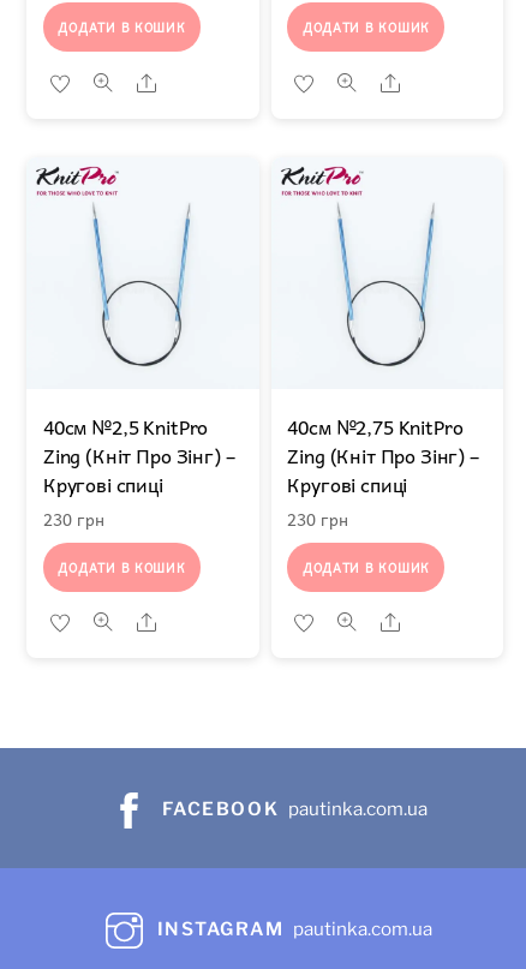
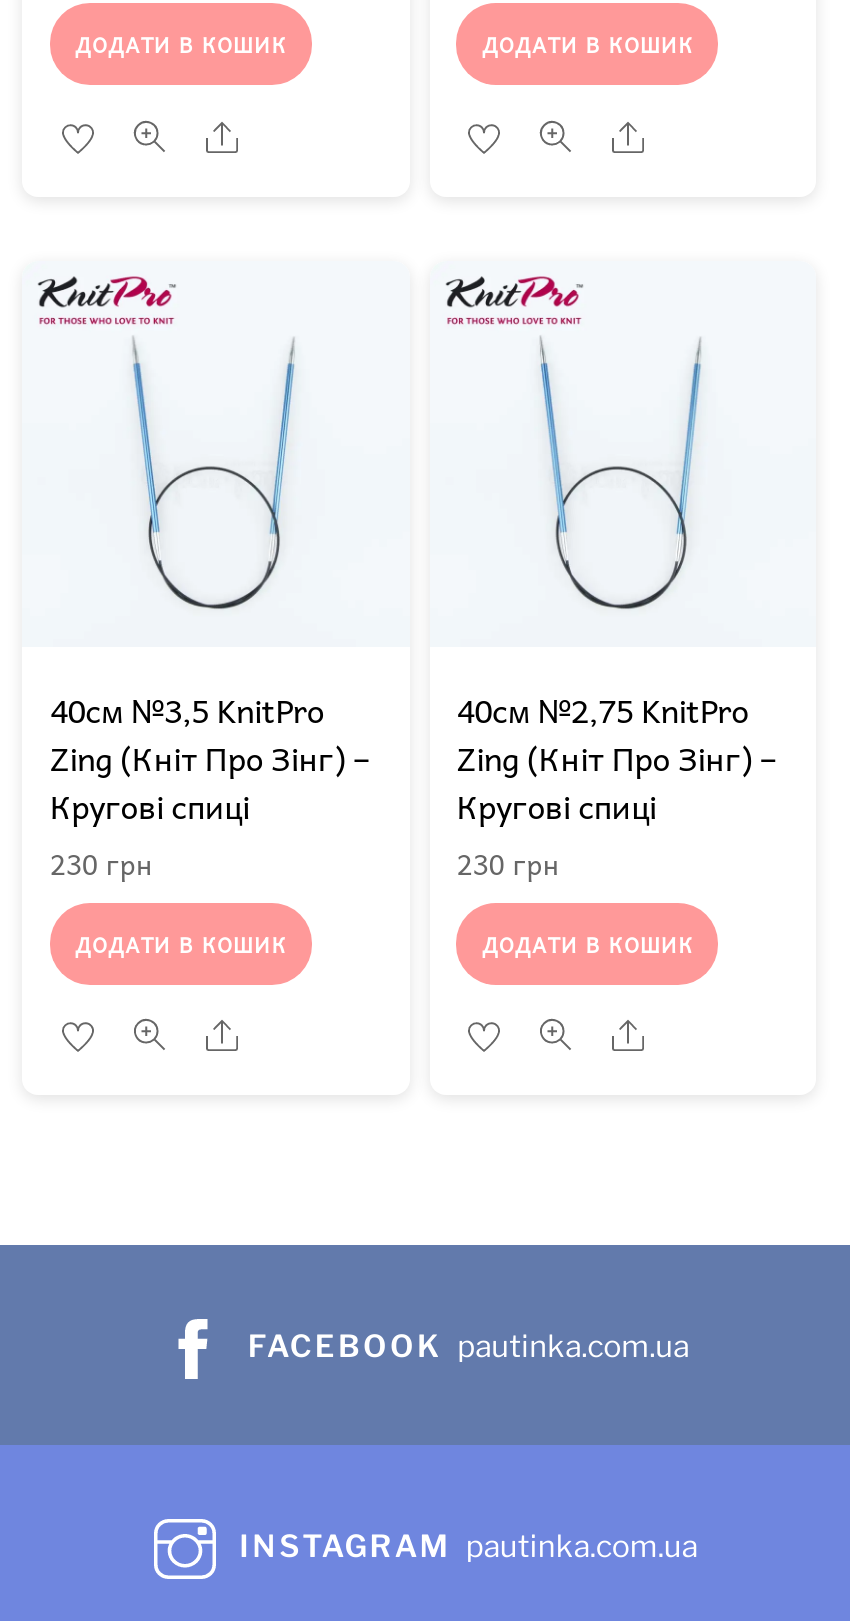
[43,411,208,442] 40см №2,5 KnitPro -> [50,684,324,736] 40см №3,5 KnitPro

